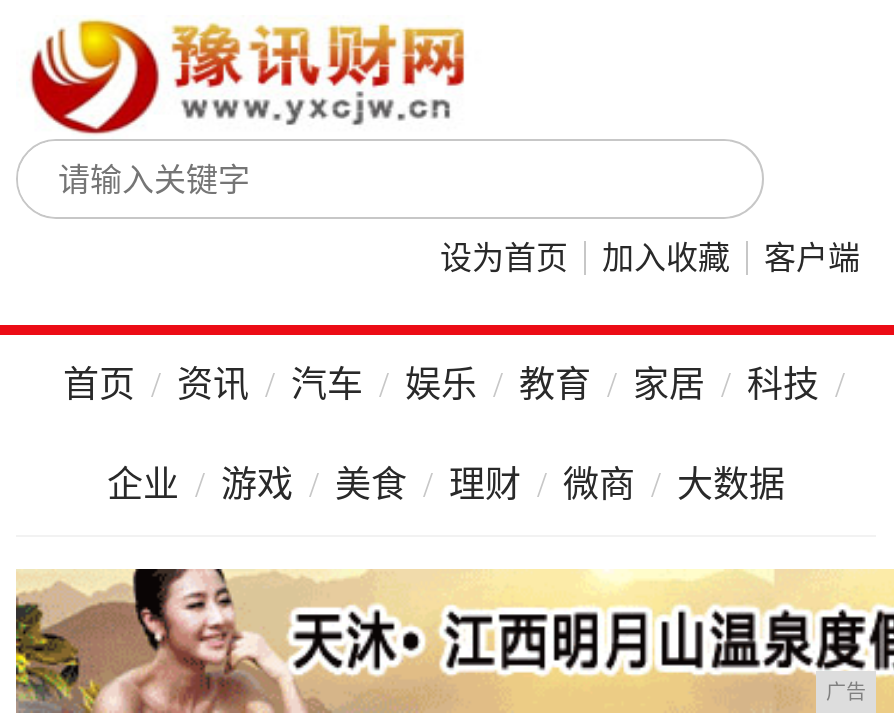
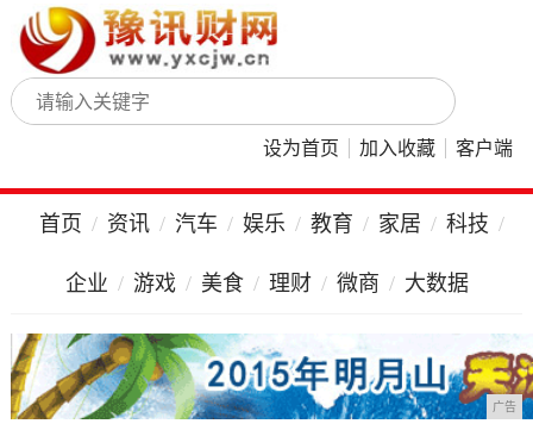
[14,567,888,715] [image] -> [11,332,529,420] [image]

